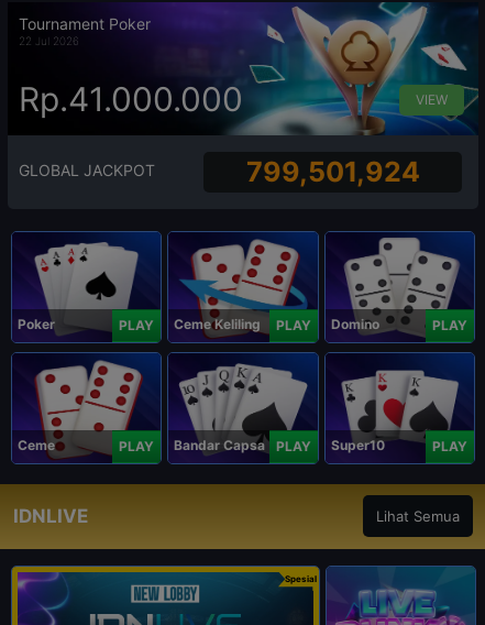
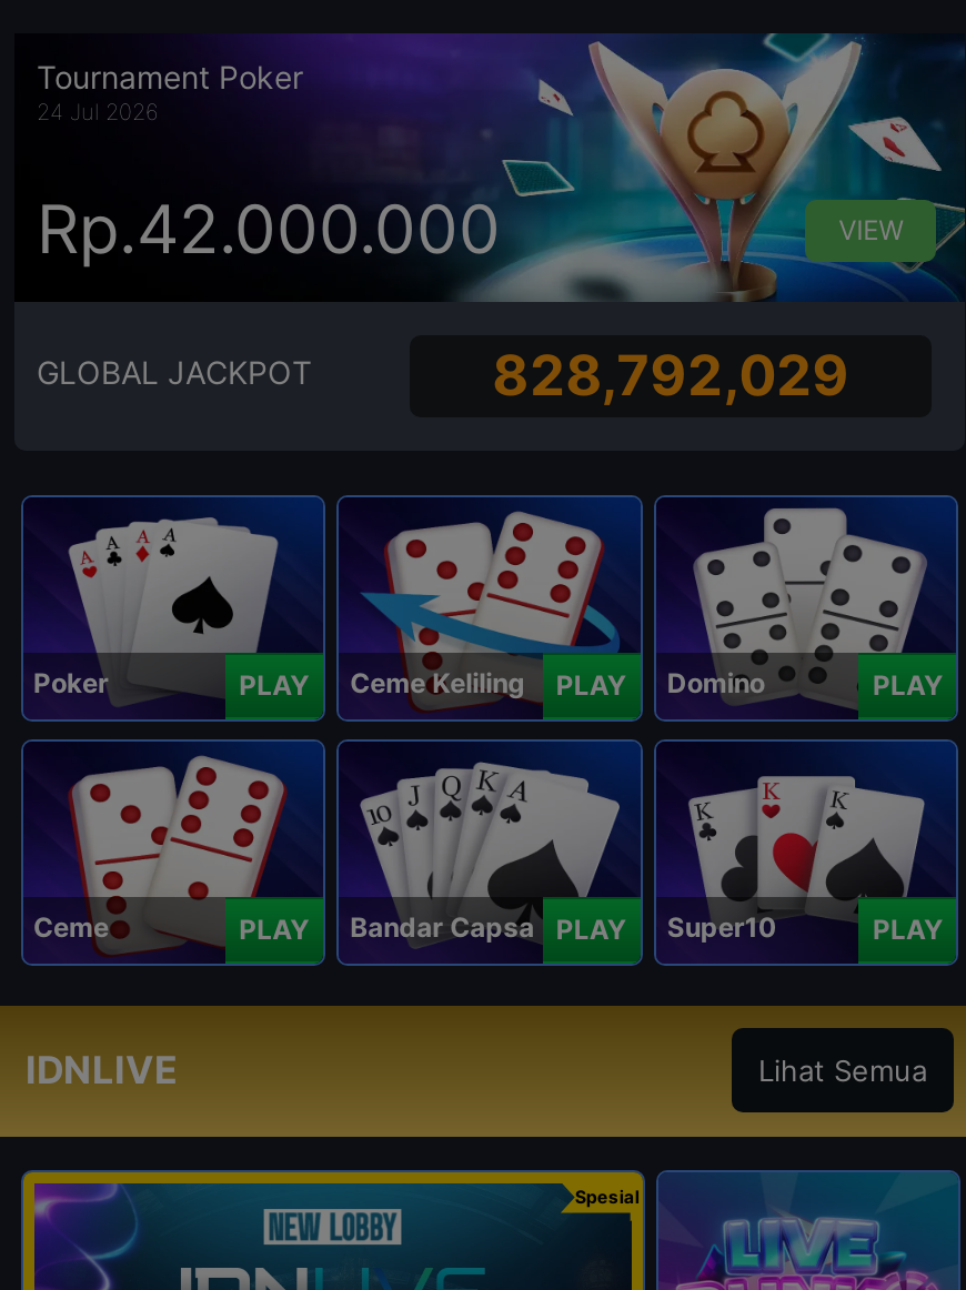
[19,34,79,47] 22 Jul 2026 -> [37,98,159,125] 24 Jul 2026
[19,79,243,119] Rp.41.000.000 -> [37,188,501,268] Rp.42.000.000
[246,155,420,188] 799,501,924 -> [492,343,850,409] 828,792,029

